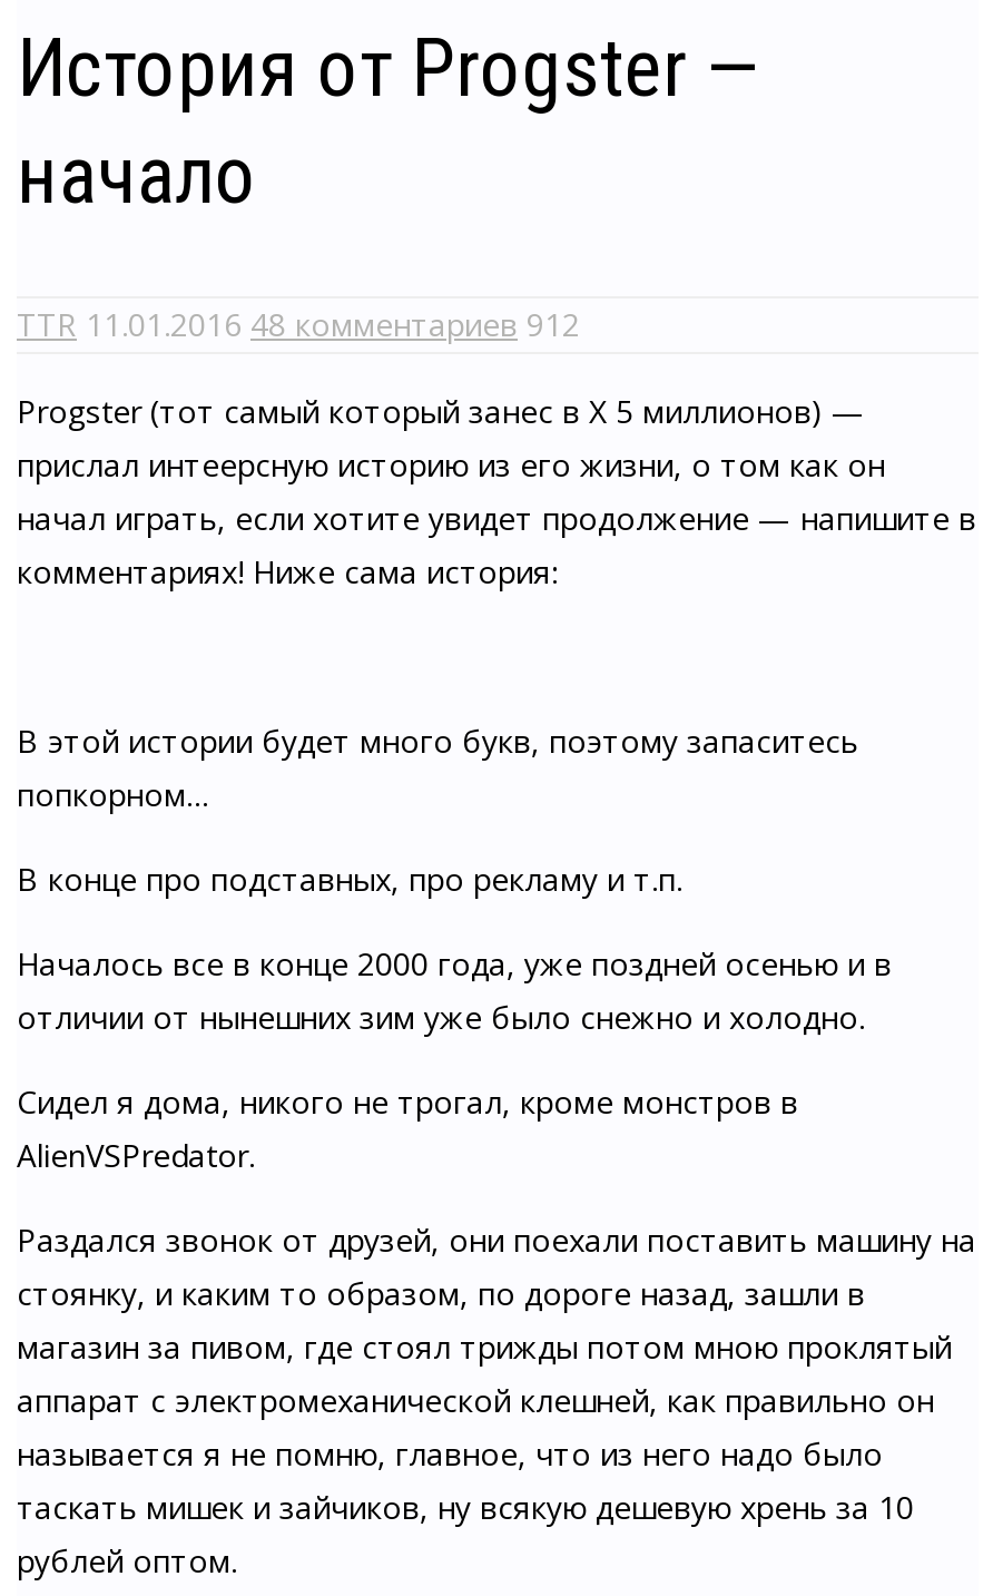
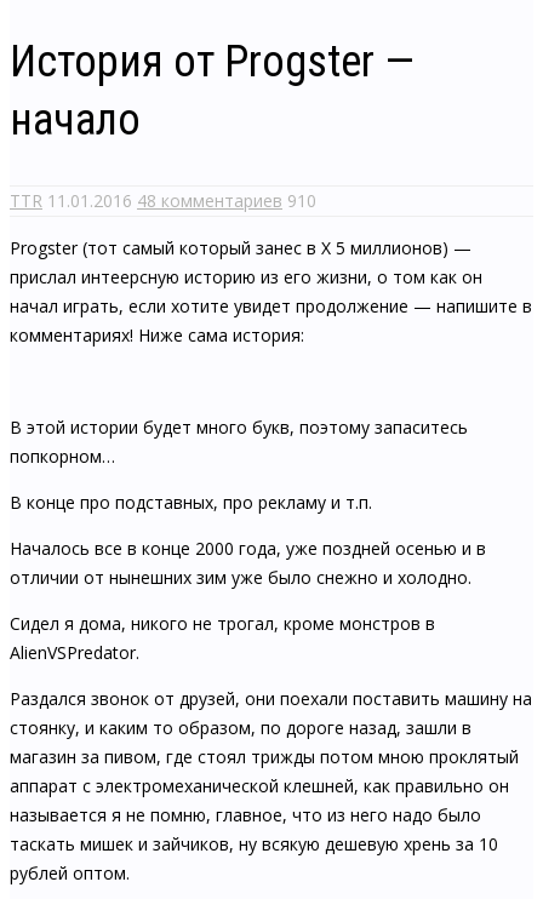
[17,302,580,345] TTR 11.01.2016 48 комментариев 912 -> [10,189,316,212] TTR 11.01.2016 48 комментариев 910

